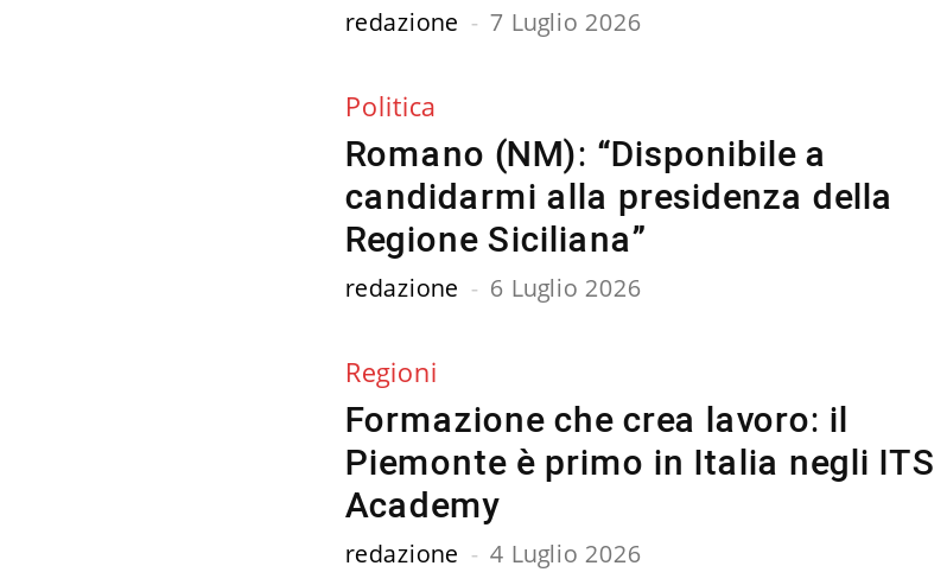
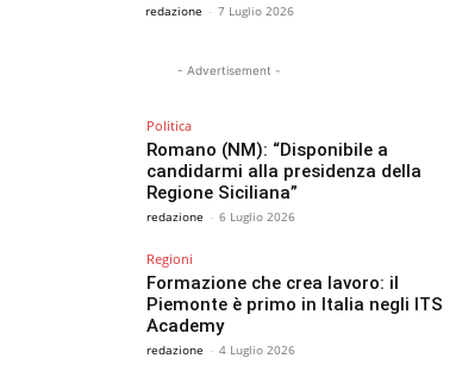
none -> [177,63,280,78] - Advertisement -

